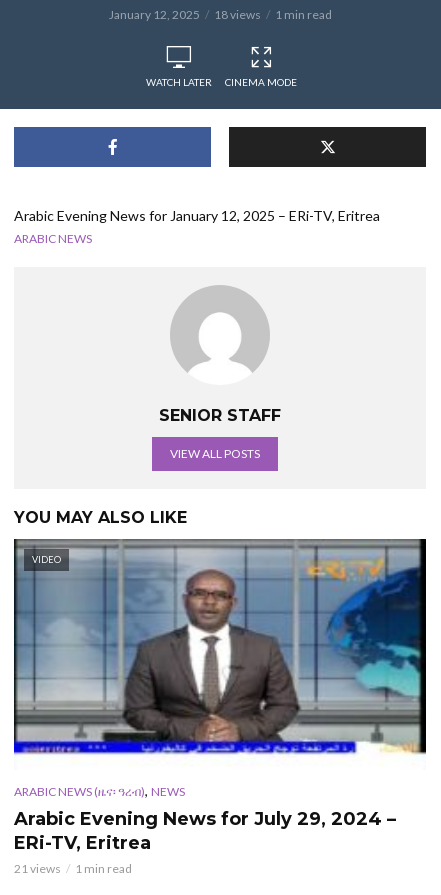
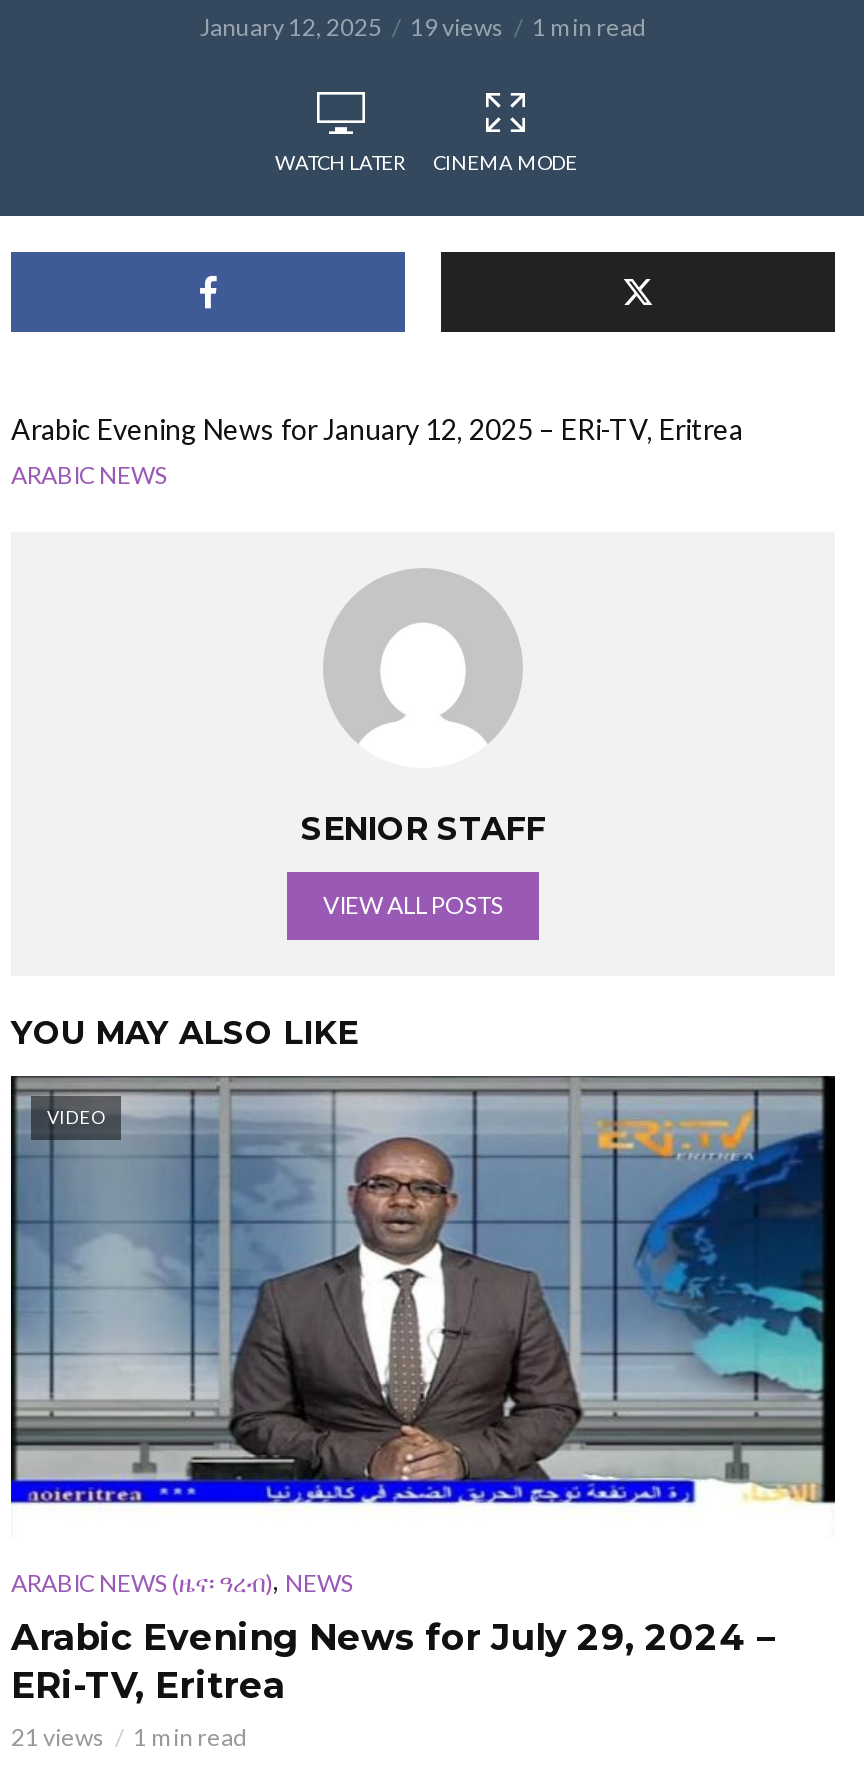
[108,7,331,22] January 12, 2025 18 views 1 min read -> [200,12,646,42] January 12, 2025 19 views 1 min read

